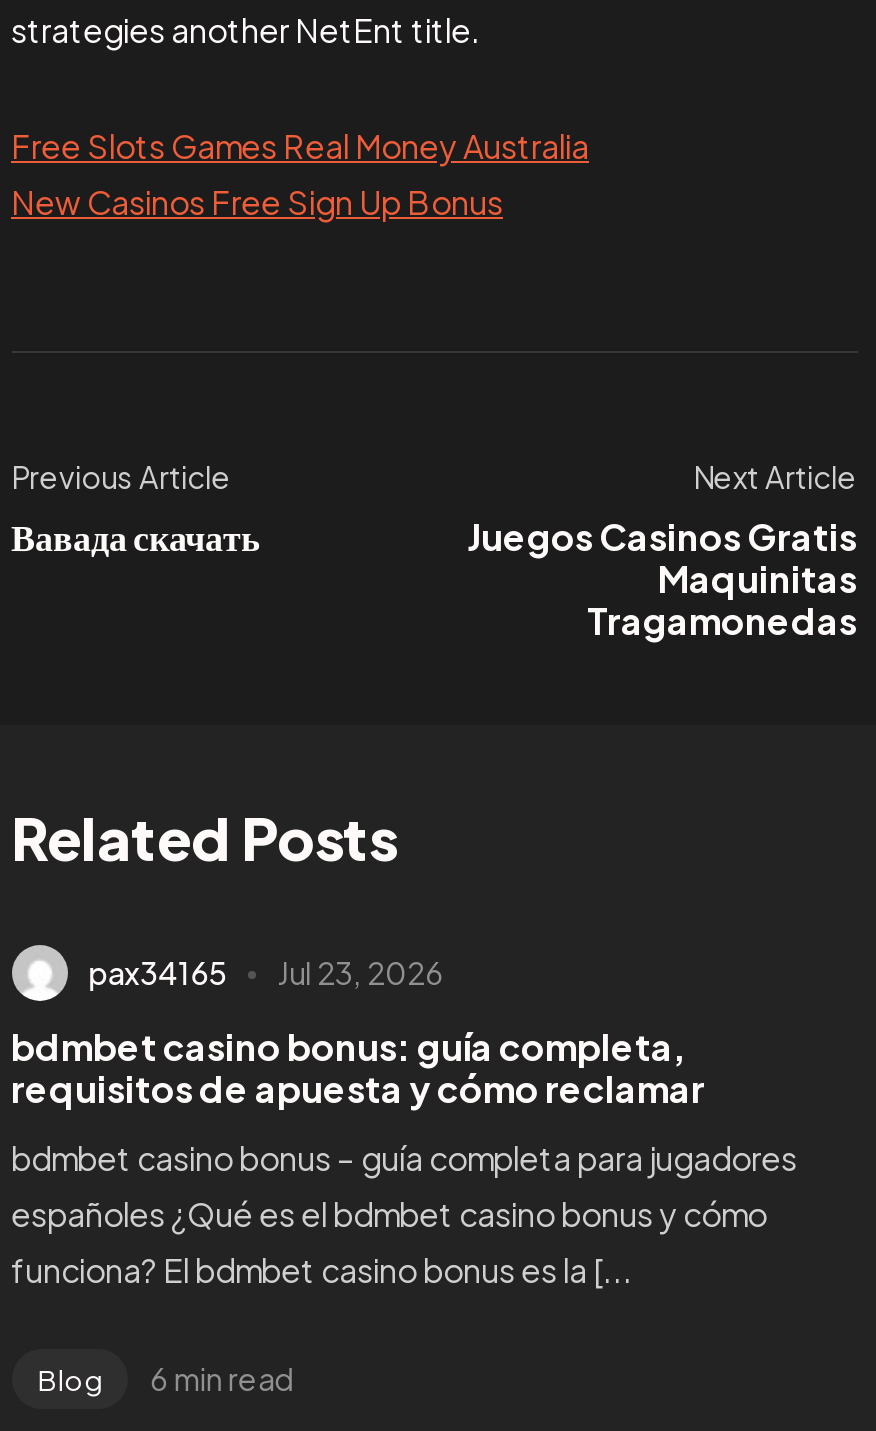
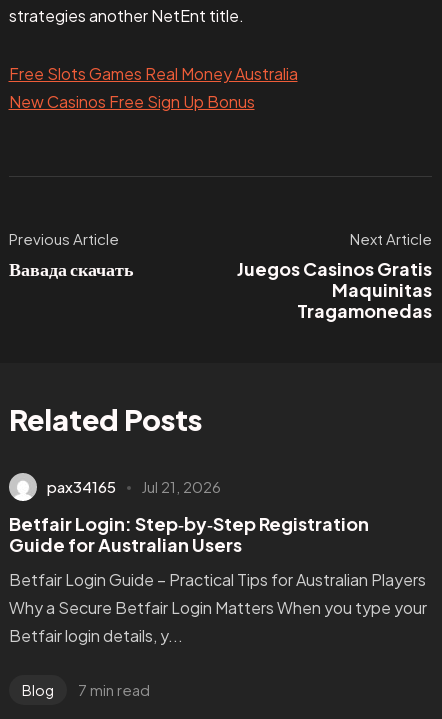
[88,953,443,991] pax34165 Jul 23, 2026 -> [47,477,221,496] pax34165 Jul 21, 2026
[11,1023,705,1111] bdmbet casino bonus: guía completa, | requisitos de apuesta y cómo reclamar -> [8,512,368,556] Betfair Login: Step‑by‑Step Registration | Guide for Australian Users
[11,1136,797,1290] bdmbet casino bonus – guía completa para jugadores | españoles ¿Qué es el bdmbet casino bonus y cómo | funciona? El bdmbet casino bonus es la [... -> [8,569,426,646] Betfair Login Guide – Practical Tips for Australian Players | Why a Secure Betfair Login Matters When you type your | Betfair login details, y...
[38,1358,294,1396] Blog 6 min read -> [22,680,150,699] Blog 7 min read

